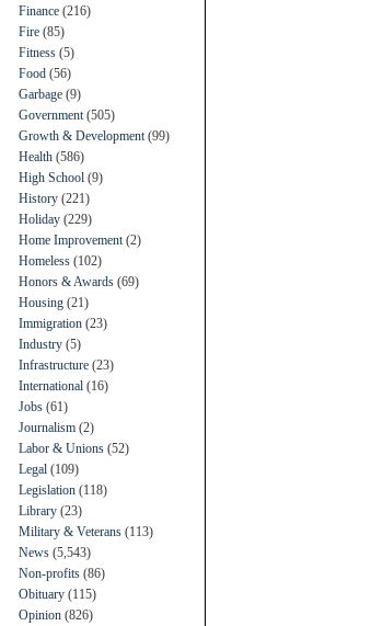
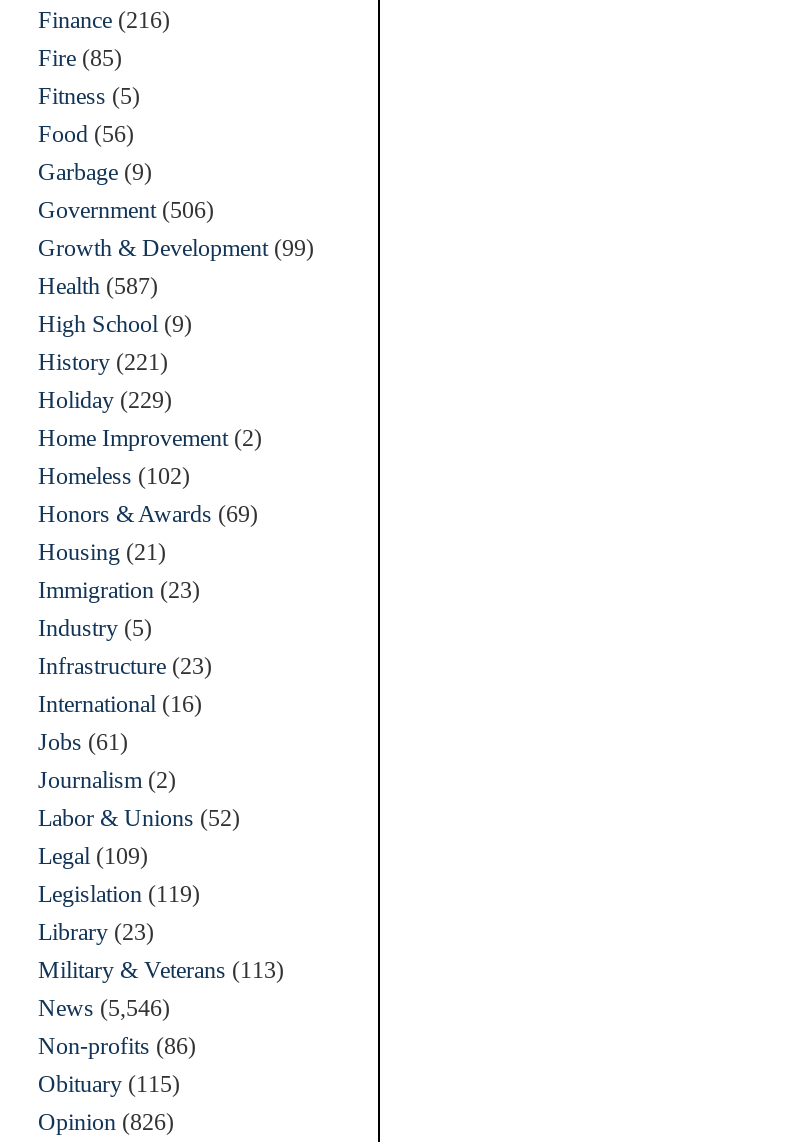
[19,107,115,123] Government (505) -> [38,196,214,224] Government (506)
[19,149,84,164] Health (586) -> [38,272,158,300] Health (587)
[19,482,107,498] Legislation (118) -> [38,880,200,908] Legislation (119)
[19,545,91,560] News (5,543) -> [38,994,170,1022] News (5,546)

